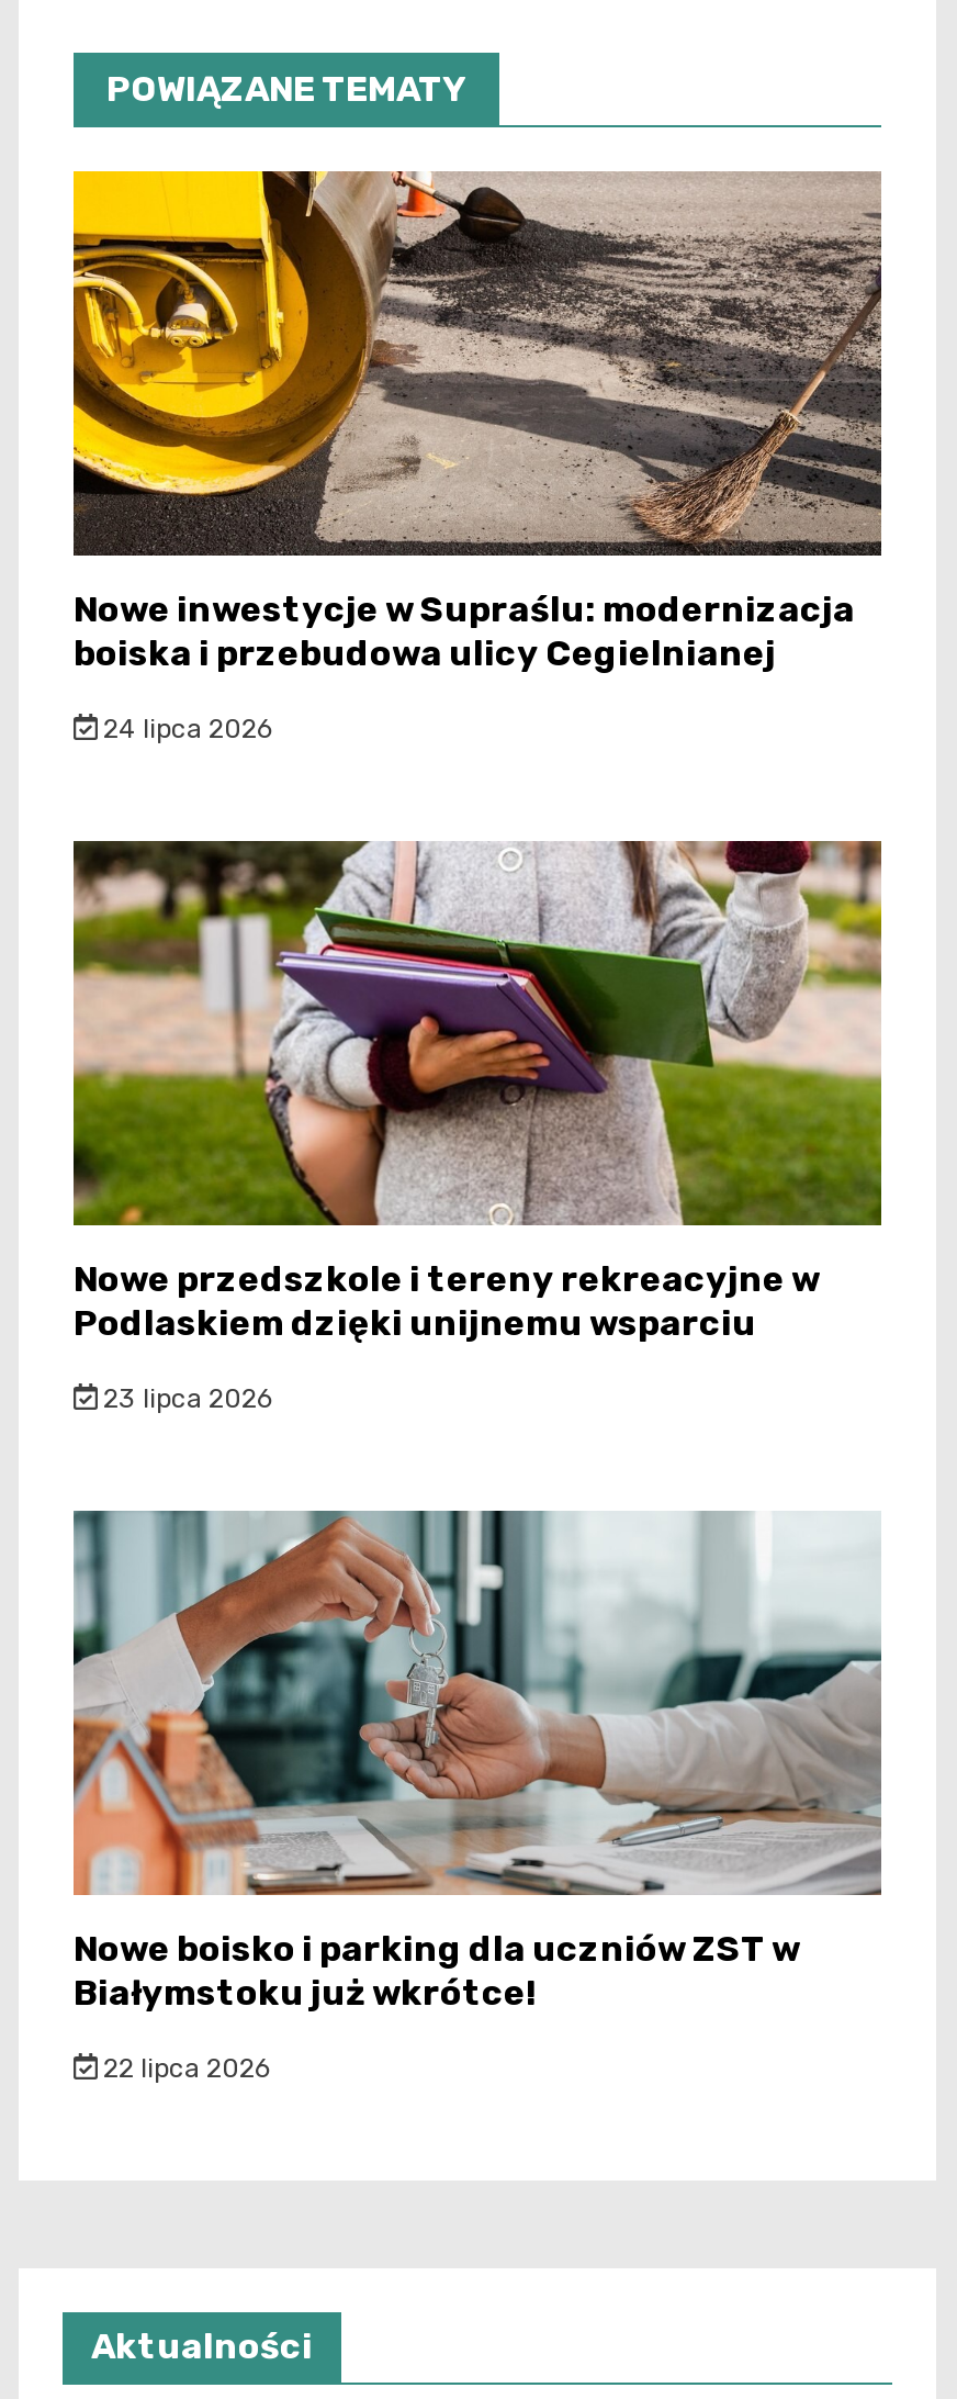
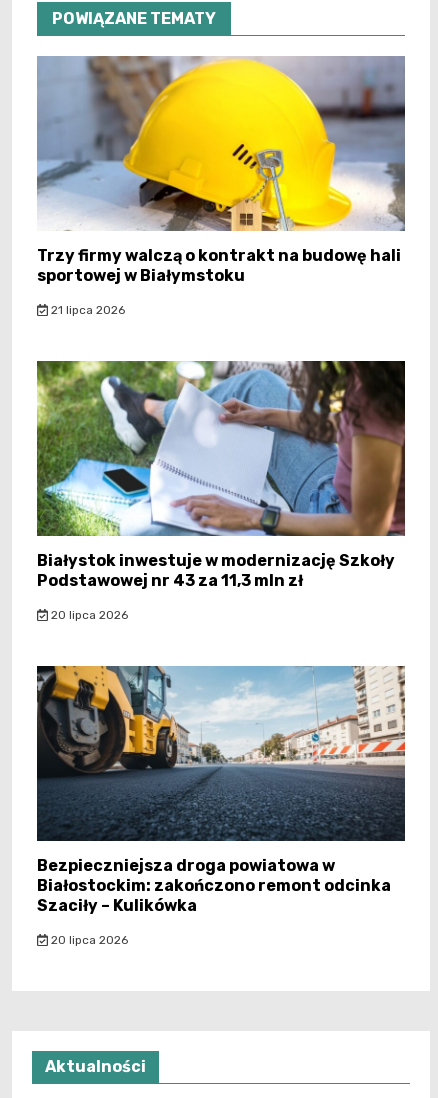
[71,169,881,674] [image] | Nowe inwestycje w Supraślu: modernizacja | boiska i przebudowa ulicy Cegielnianej -> [36,56,405,285] [image] | Trzy firmy walczą o kontrakt na budowę hali | sportowej w Białymstoku
[97,714,272,744] 24 lipca 2026 -> [47,303,124,317] 21 lipca 2026
[74,839,883,1344] [image] | Nowe przedszkole i tereny rekreacyjne w | Podlaskiem dzięki unijnemu wsparciu -> [37,360,406,590] [image] | Białystok inwestuje w modernizację Szkoły | Podstawowej nr 43 za 11,3 mln zł
[97,1383,272,1414] 23 lipca 2026 -> [47,608,127,622] 20 lipca 2026
[71,1509,881,2014] [image] | Nowe boisko i parking dla uczniów ZST w | Białymstoku już wkrótce! -> [36,665,406,915] [image] | Bezpieczniejsza droga powiatowa w | Białostockim: zakończono remont odcinka | Szaciły – Kulikówka
[97,2053,270,2084] 22 lipca 2026 -> [47,933,127,947] 20 lipca 2026

